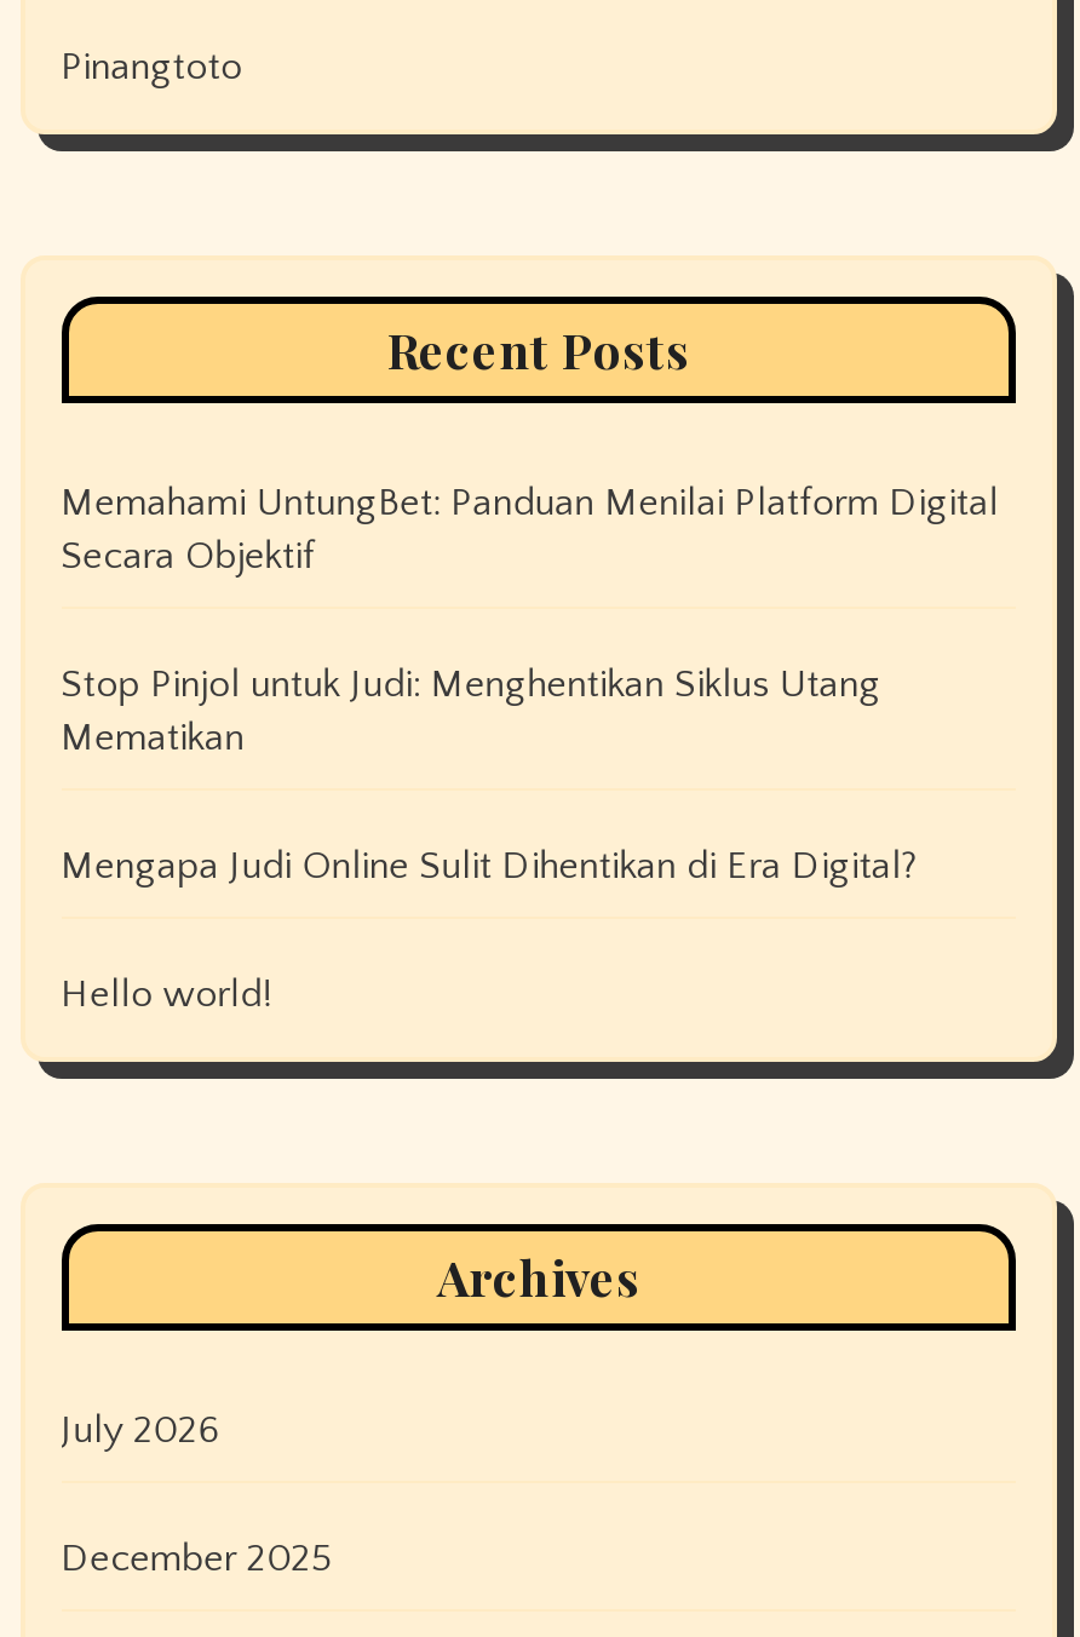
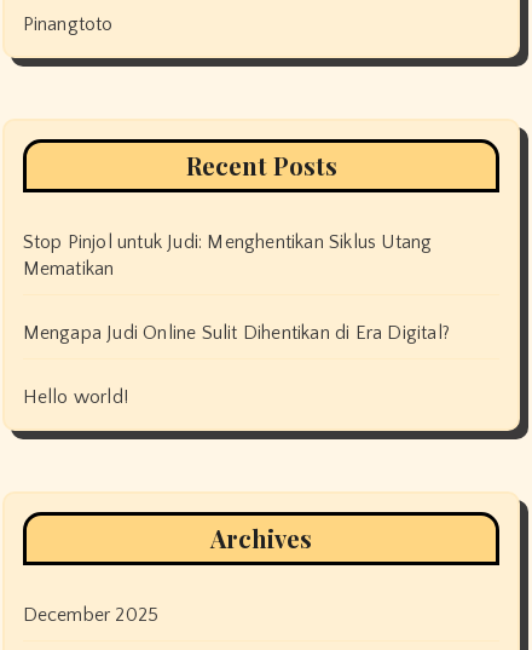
[61,482,999,579] Memahami UntungBet: Panduan Menilai Platform Digital | Secara Objektif -> none
[61,1409,220,1453] July 2026 -> none

